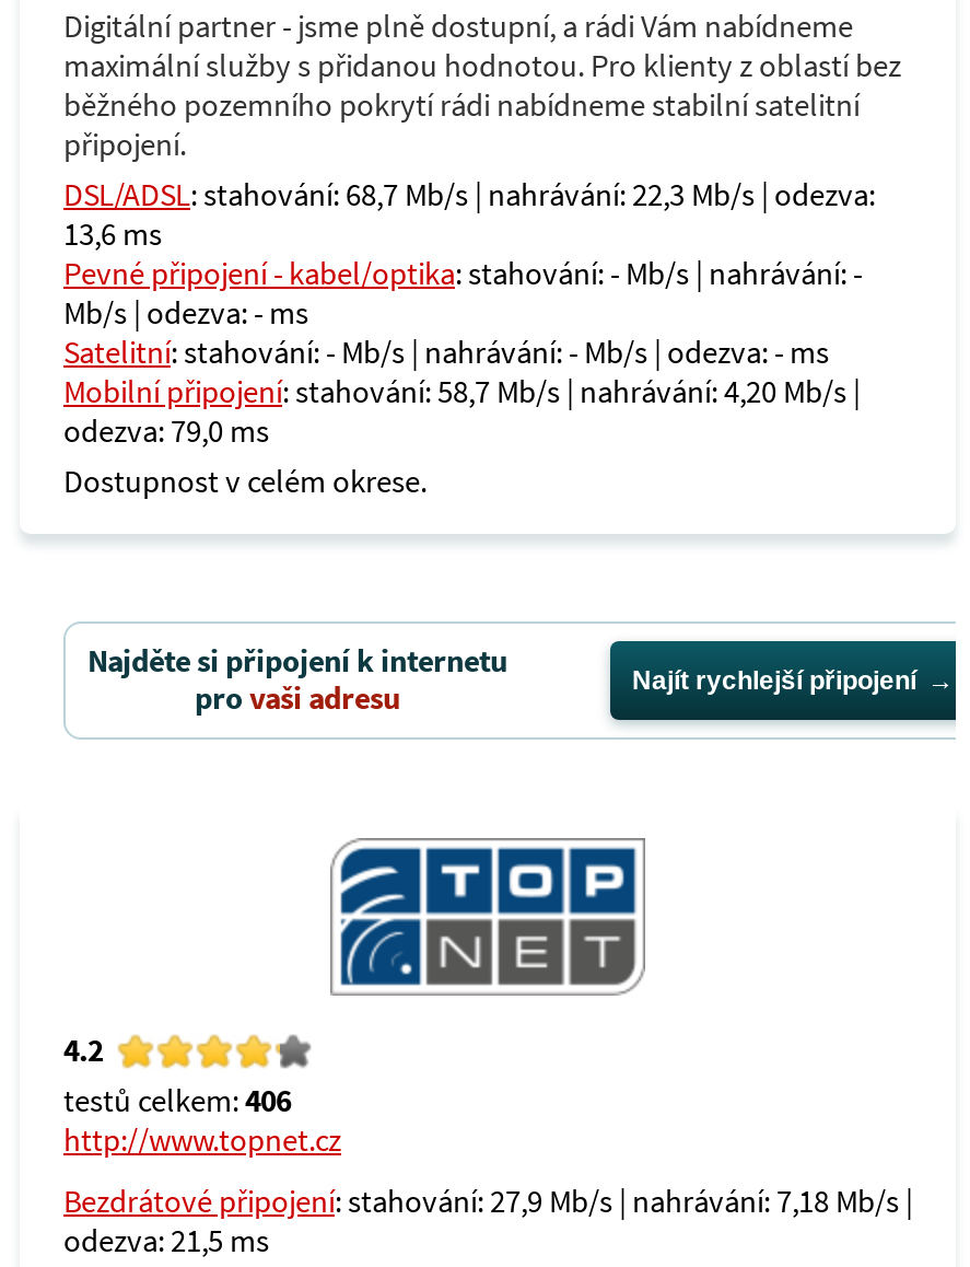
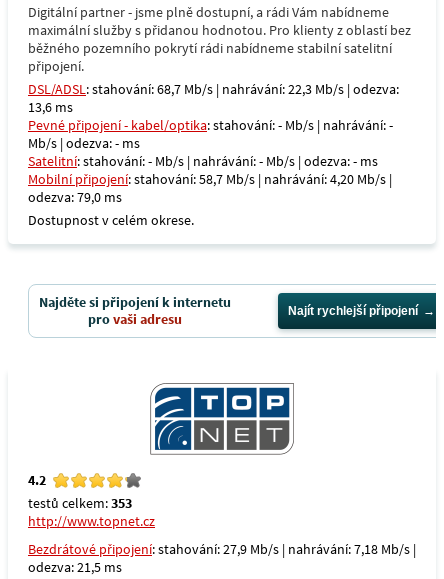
[63,1081,291,1120] testů celkem: 406 -> [28,494,132,512] testů celkem: 353

